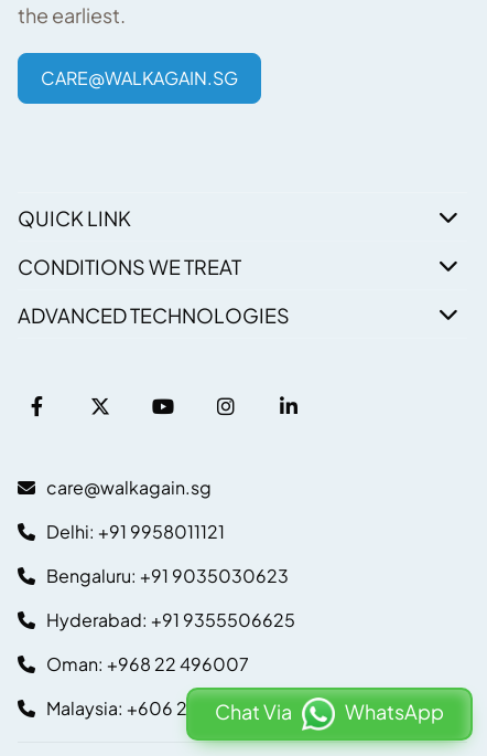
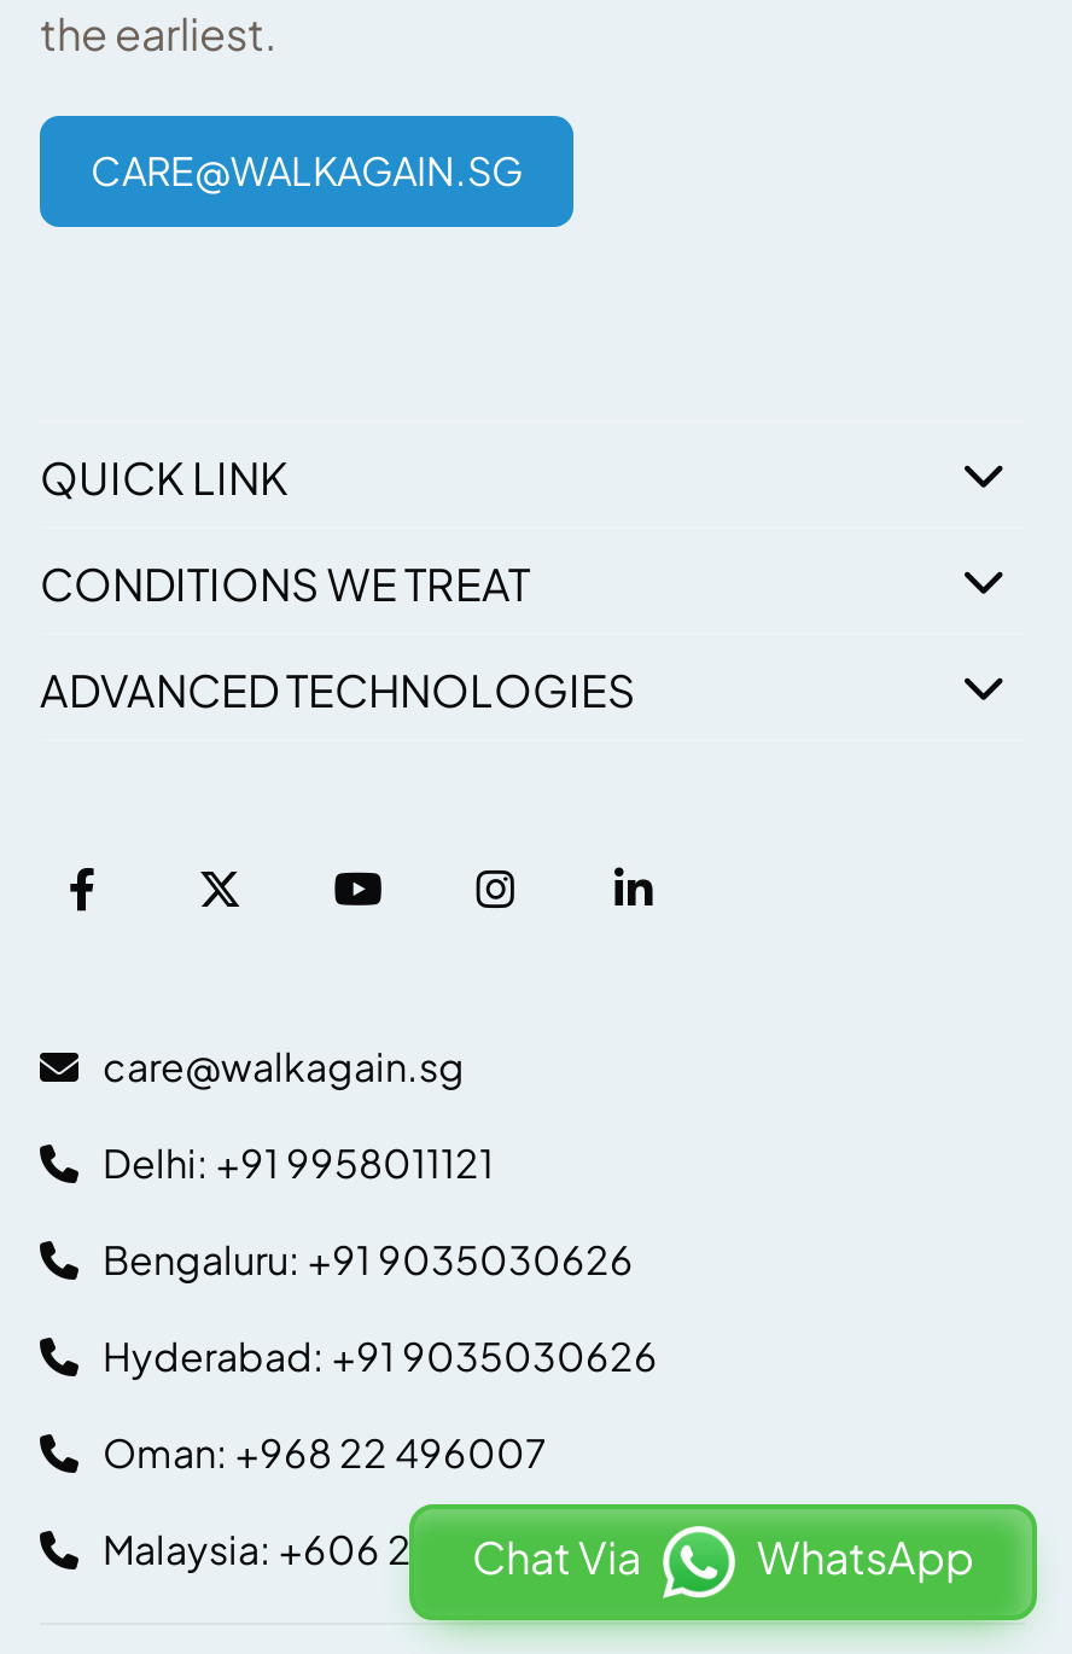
[43,564,289,588] Bengaluru: +91 9035030623 -> [95,1235,634,1286] Bengaluru: +91 9035030626
[43,609,295,632] Hyderabad: +91 9355506625 -> [95,1331,658,1382] Hyderabad: +91 9035030626

